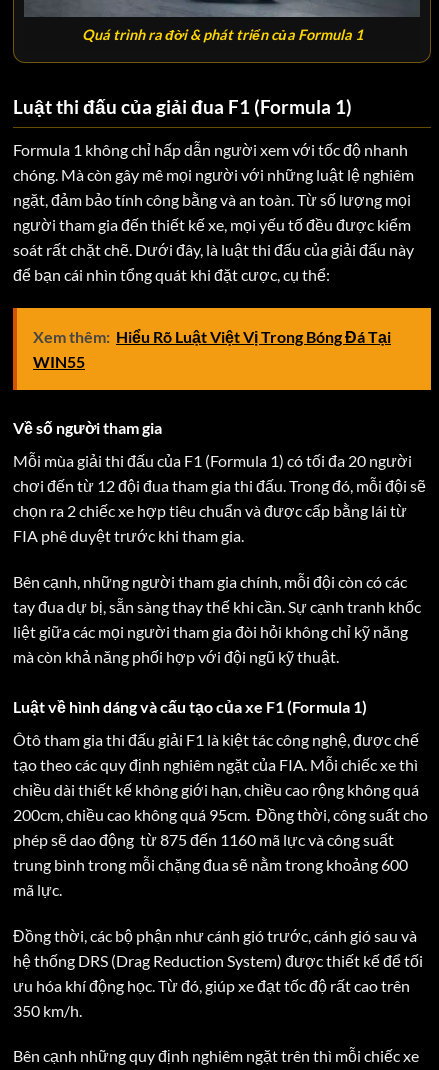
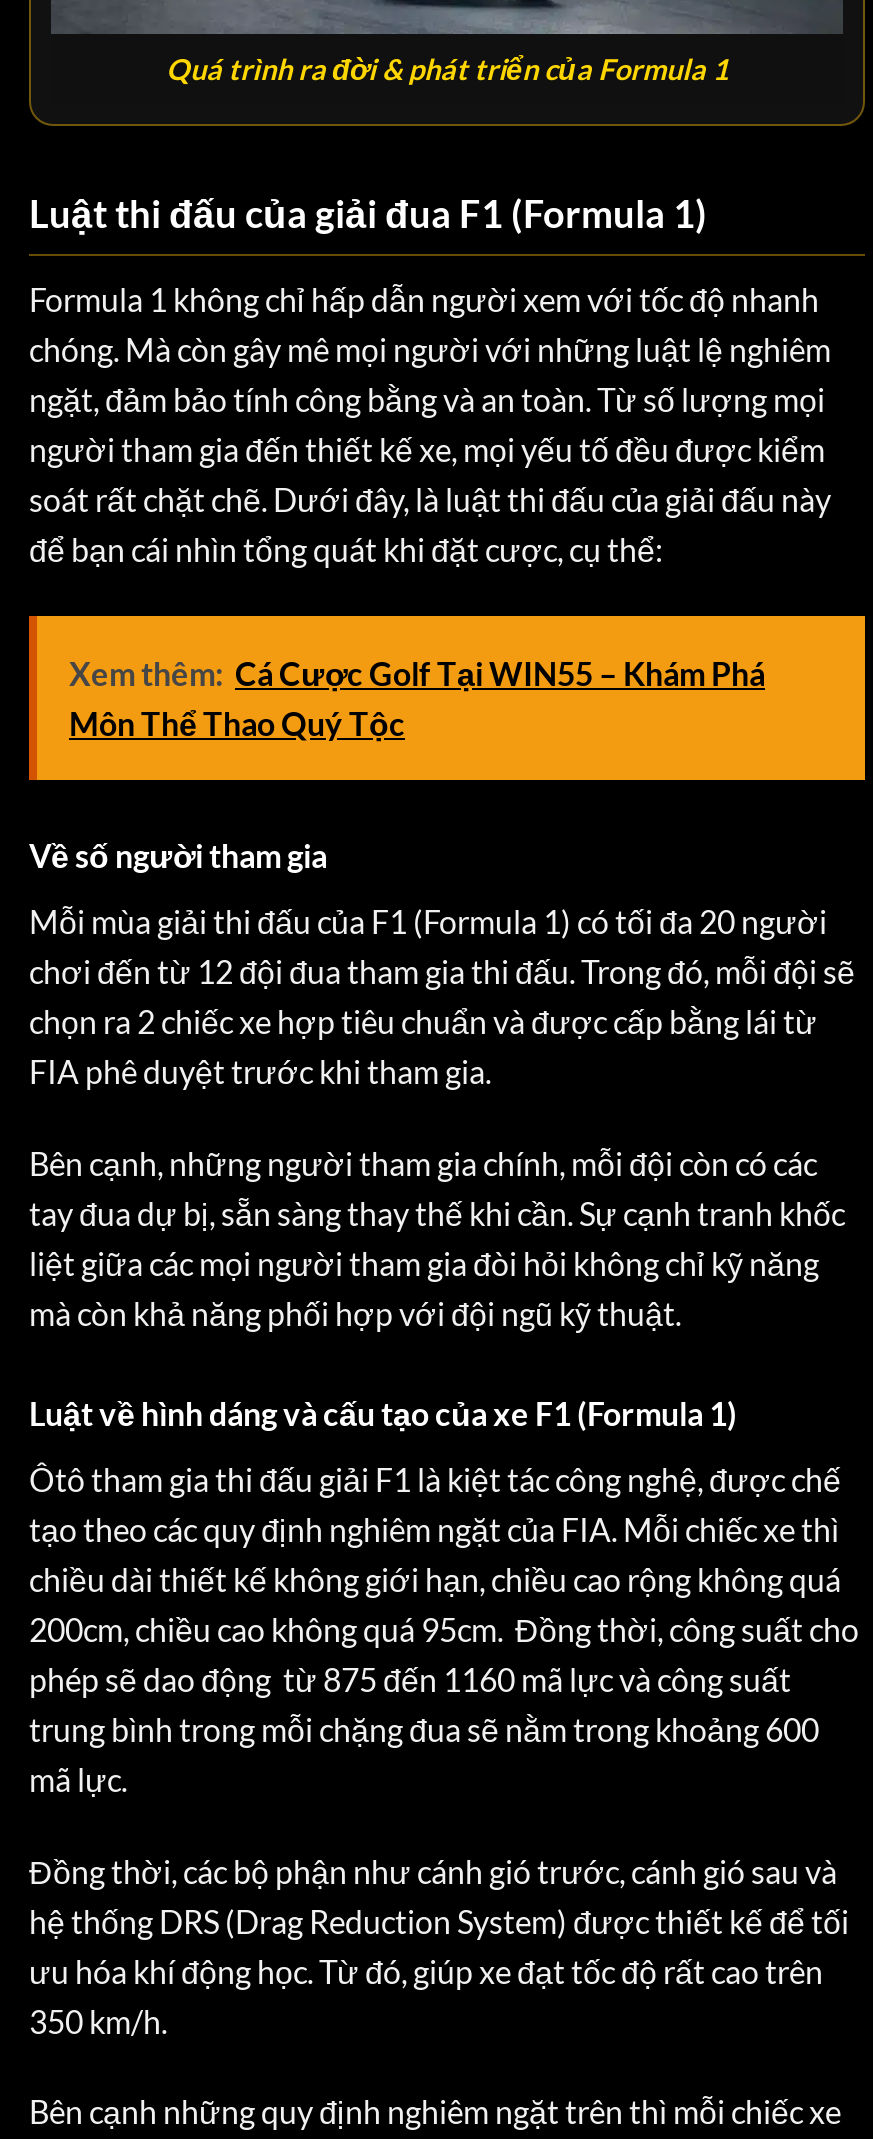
[33,327,391,371] Xem thêm: Hiểu Rõ Luật Việt Vị Trong Bóng Đá Tại | WIN55 -> [69,654,765,742] Xem thêm: Cá Cược Golf Tại WIN55 – Khám Phá | Môn Thể Thao Quý Tộc

